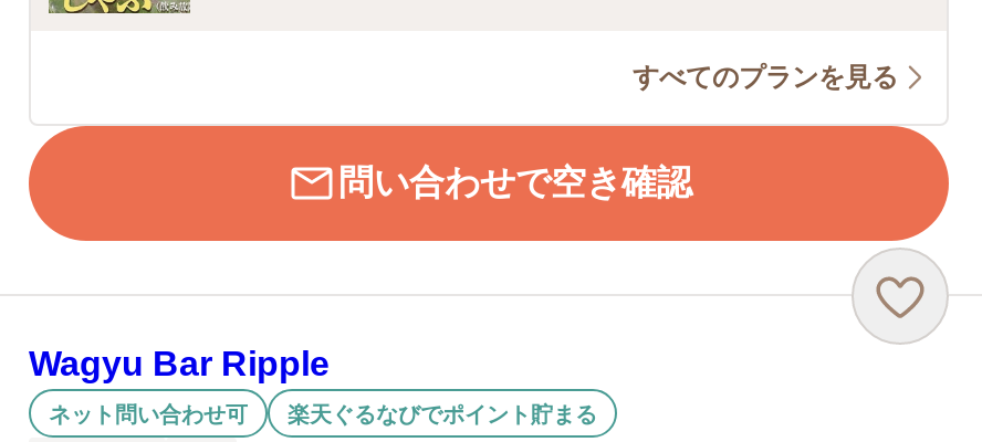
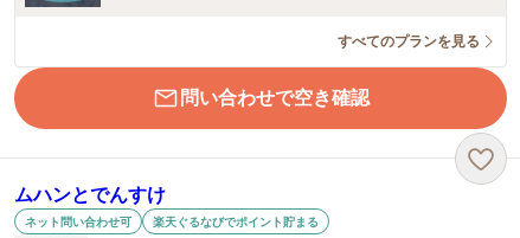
[29,345,330,382] Wagyu Bar Ripple -> [14,185,166,205] ムハンとでんすけ

